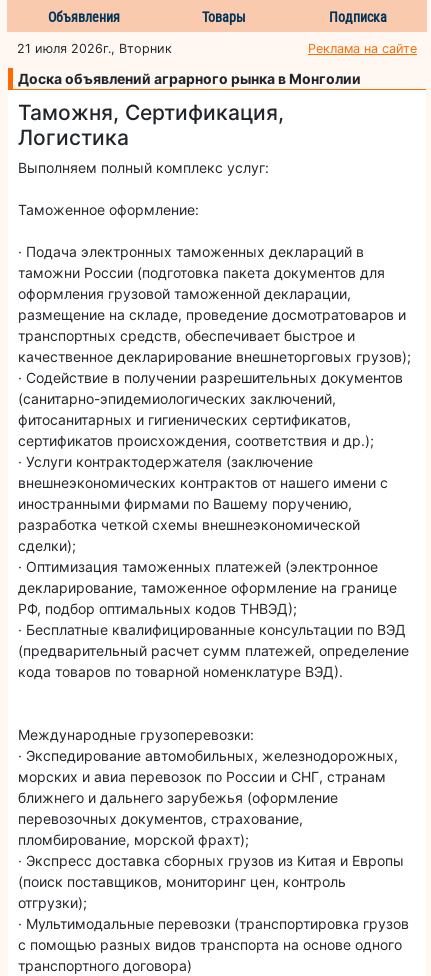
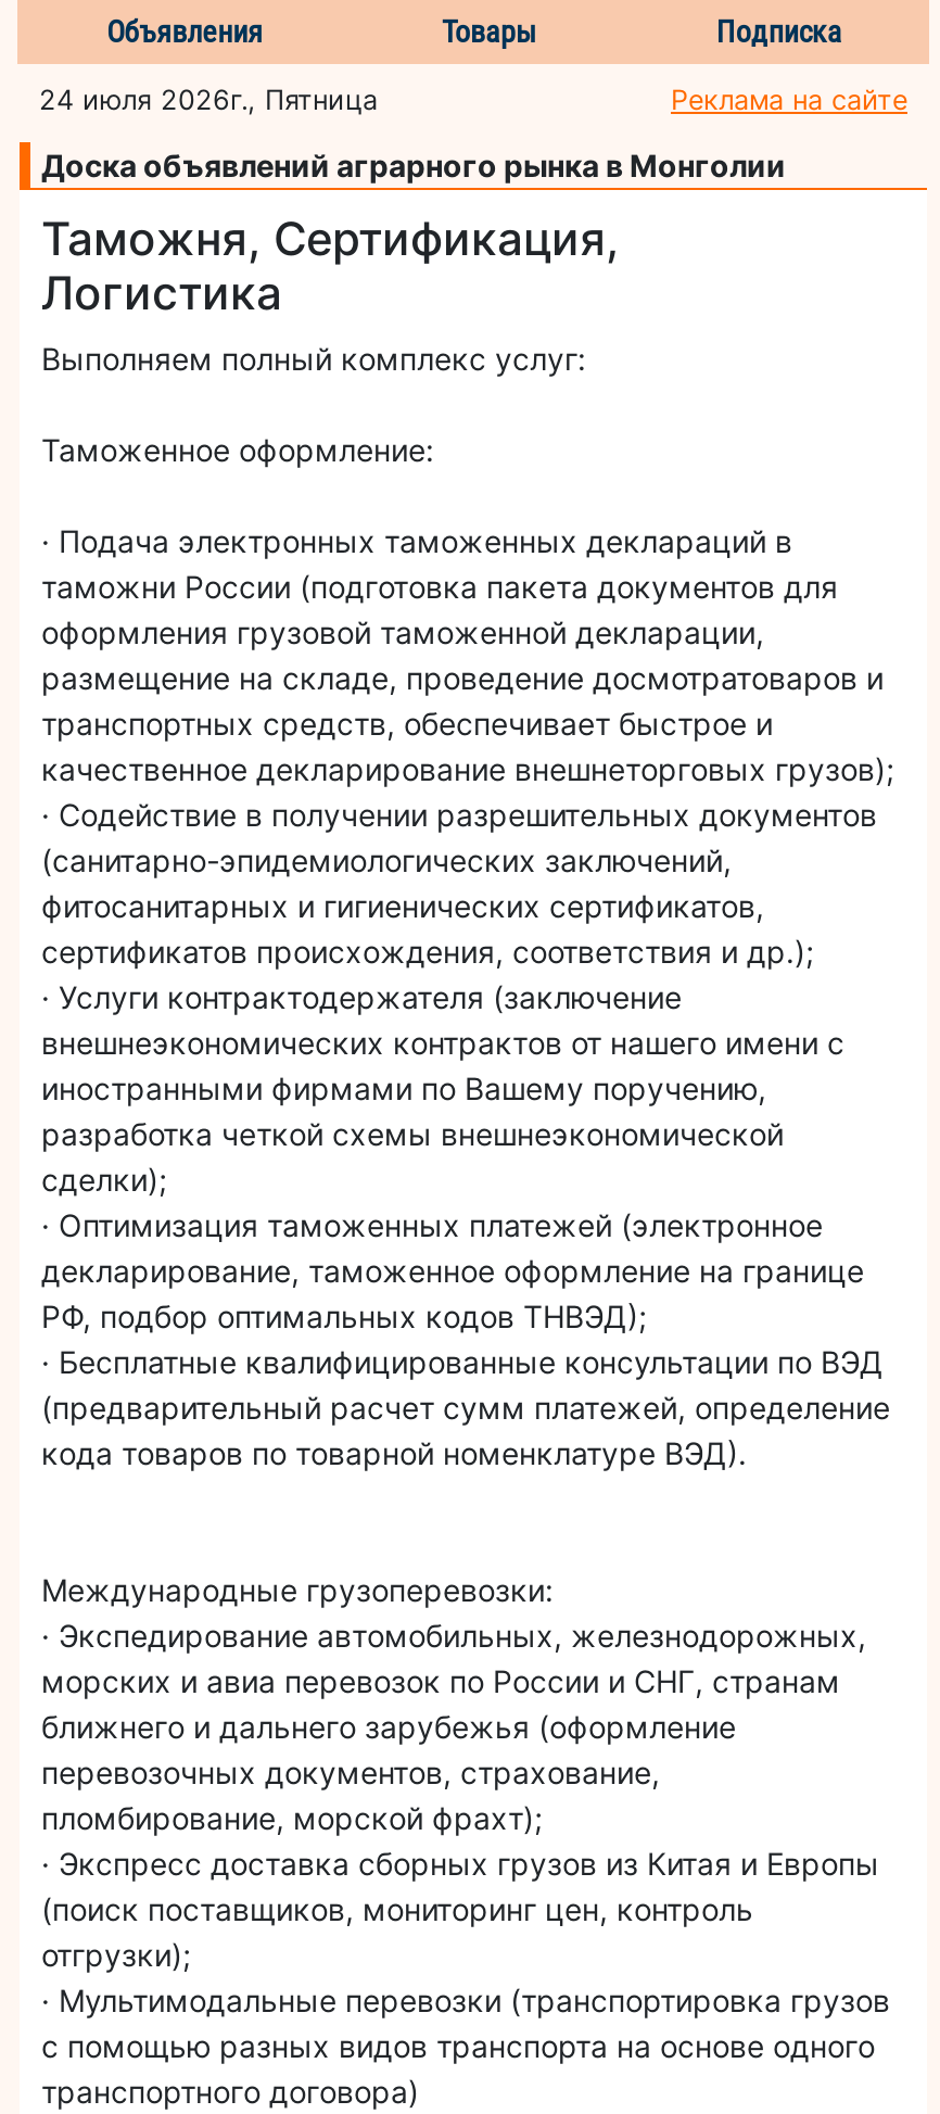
[17,41,172,56] 21 июля 2026г., Вторник -> [39,83,378,116] 24 июля 2026г., Пятница

